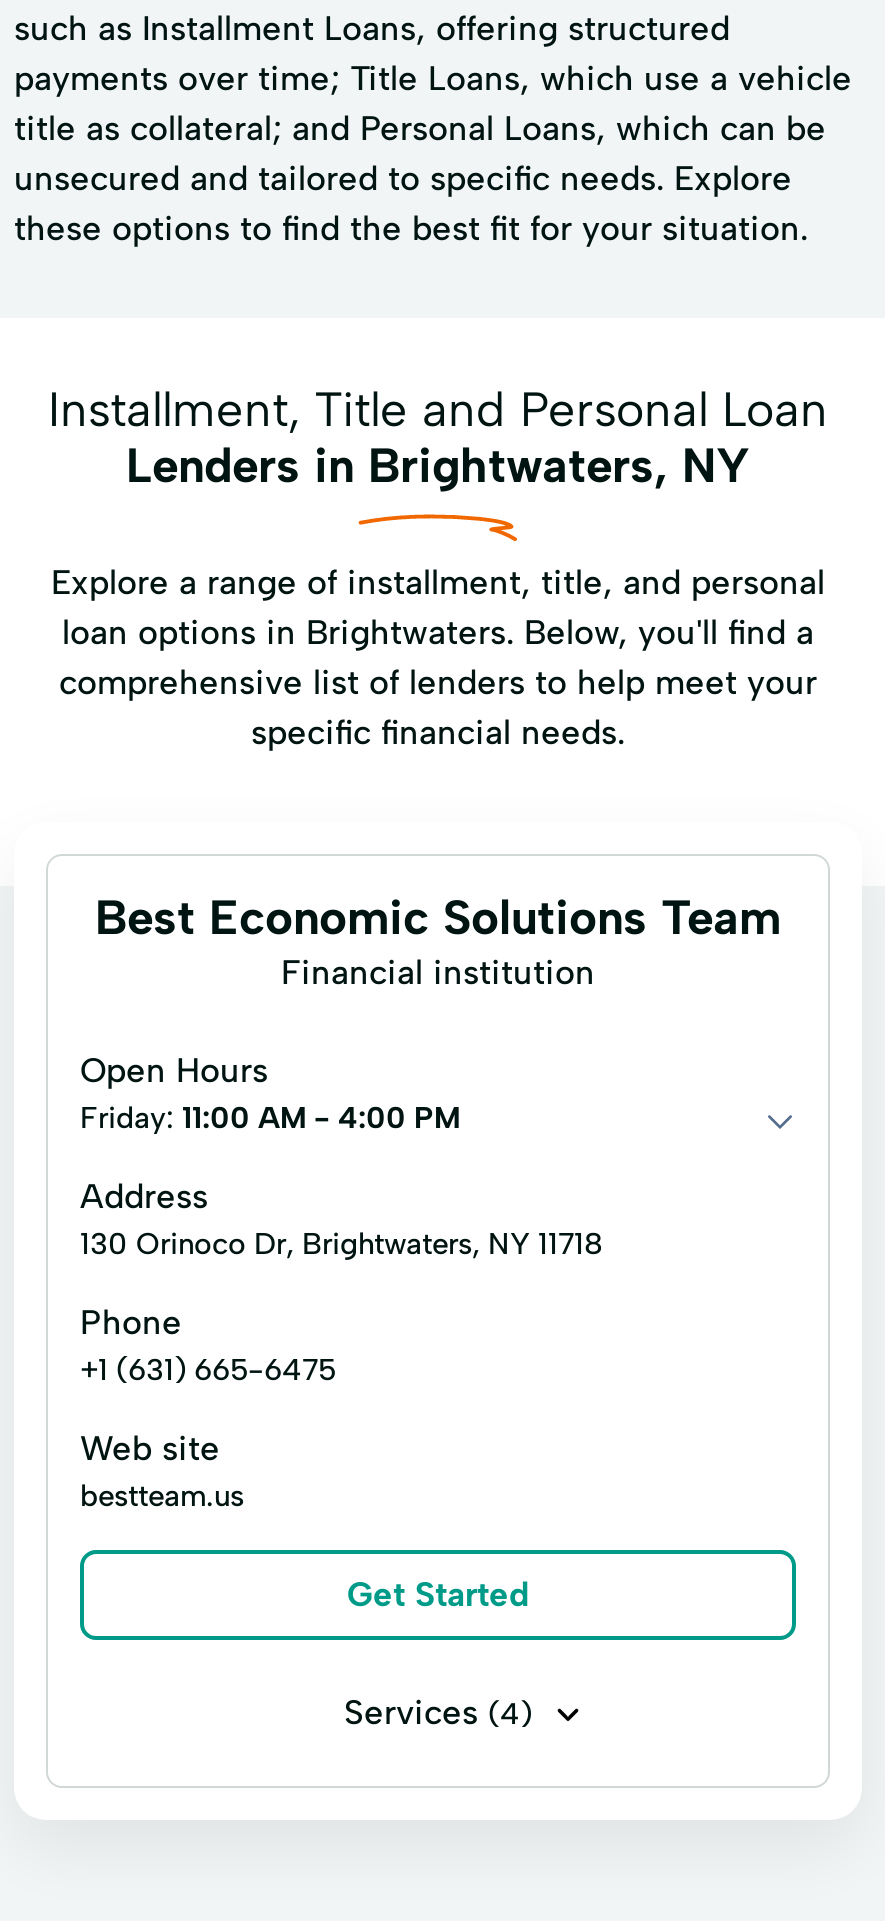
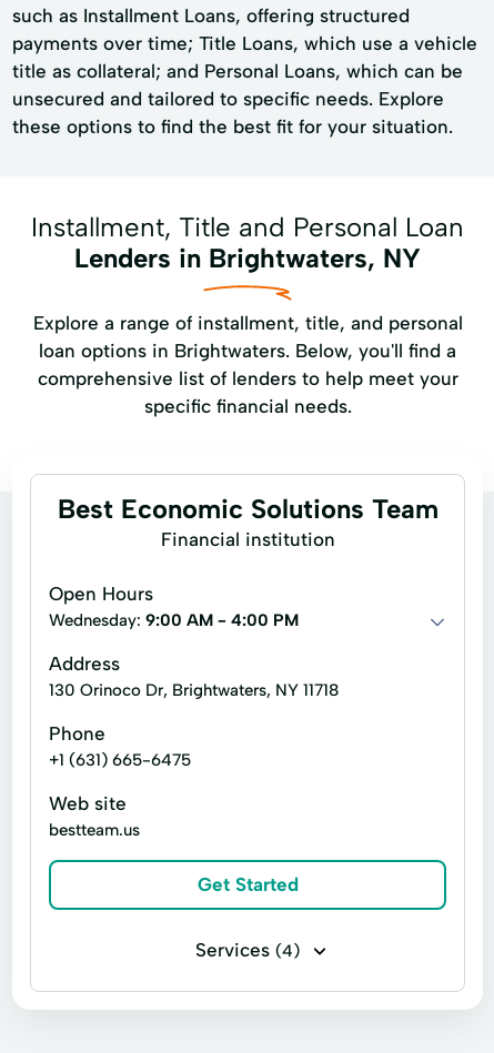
[80,1100,460,1136] Friday: 11:00 AM - 4:00 PM -> [49,610,299,630] Wednesday: 9:00 AM - 4:00 PM

